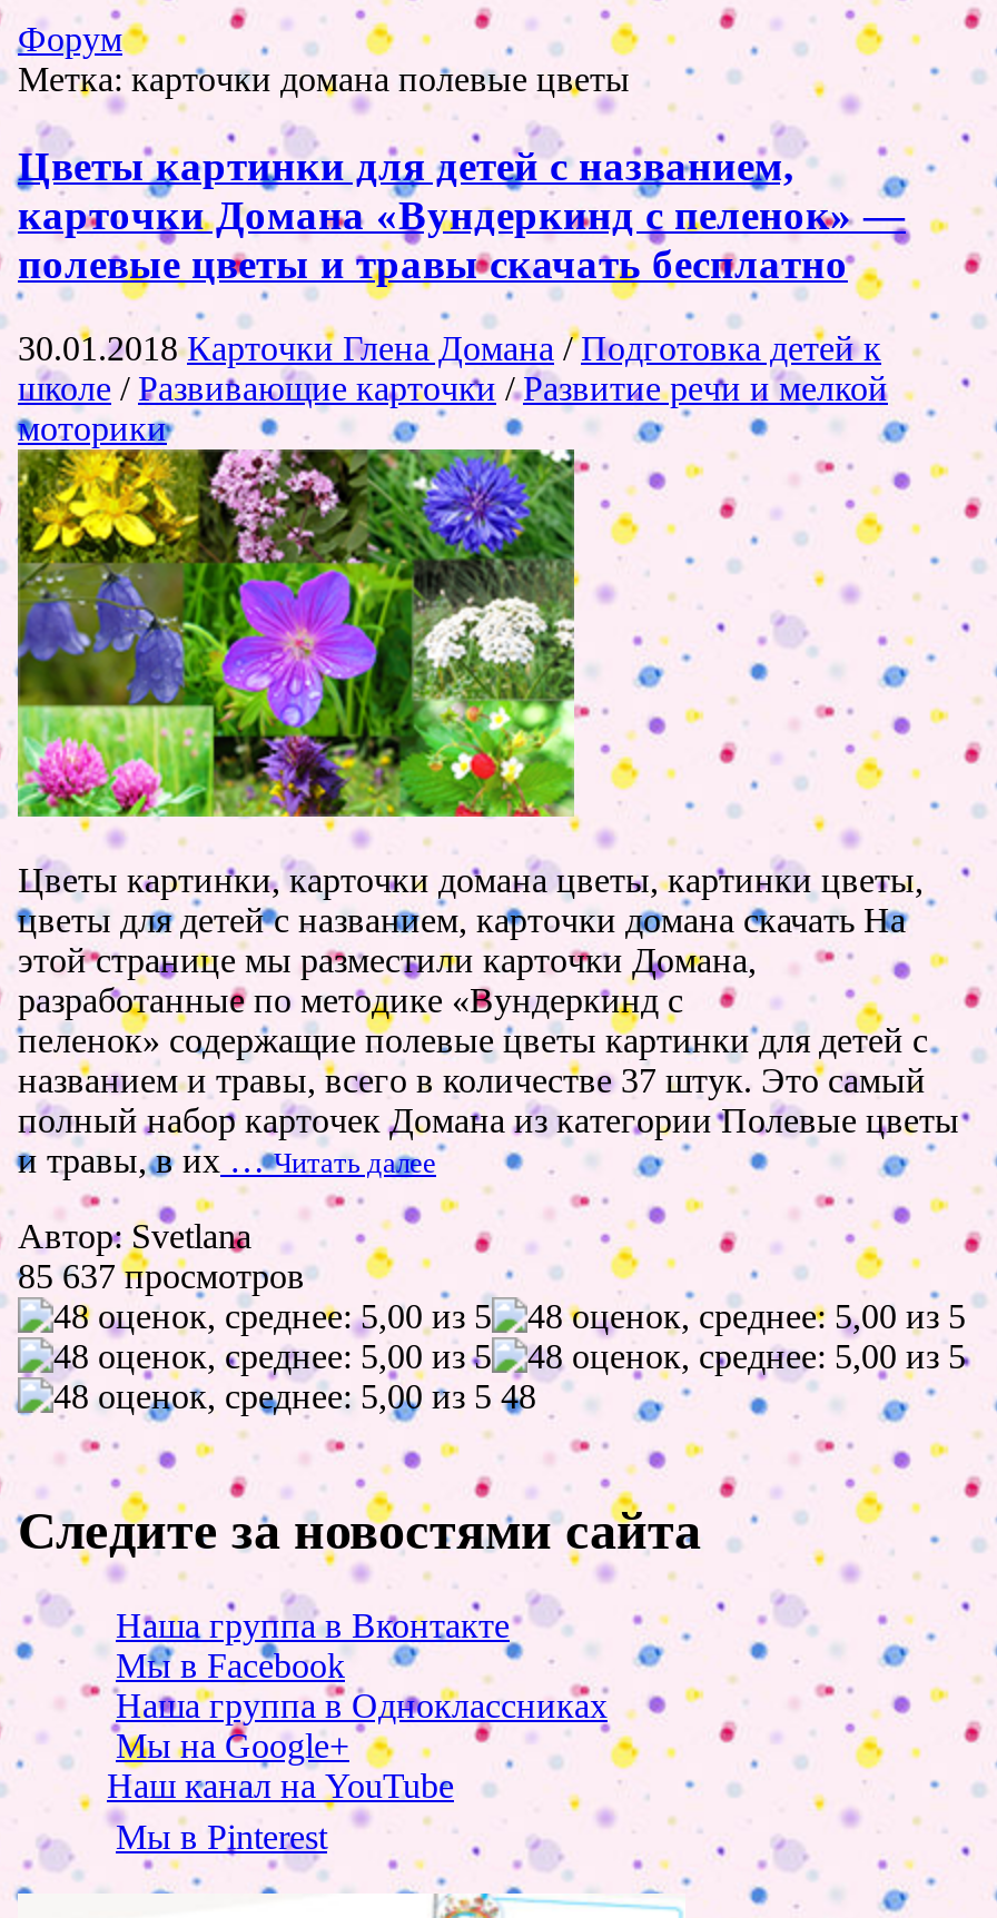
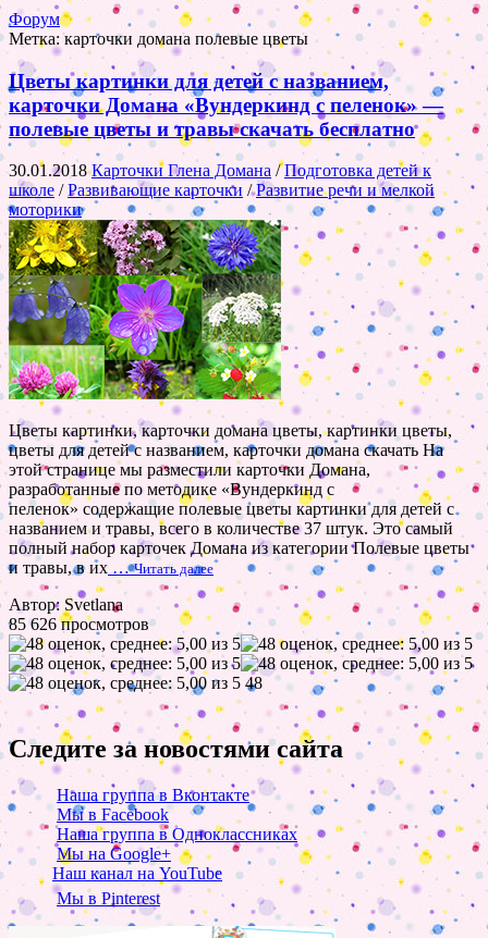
[18,1258,305,1296] 85 637 просмотров -> [9,615,149,634] 85 626 просмотров

